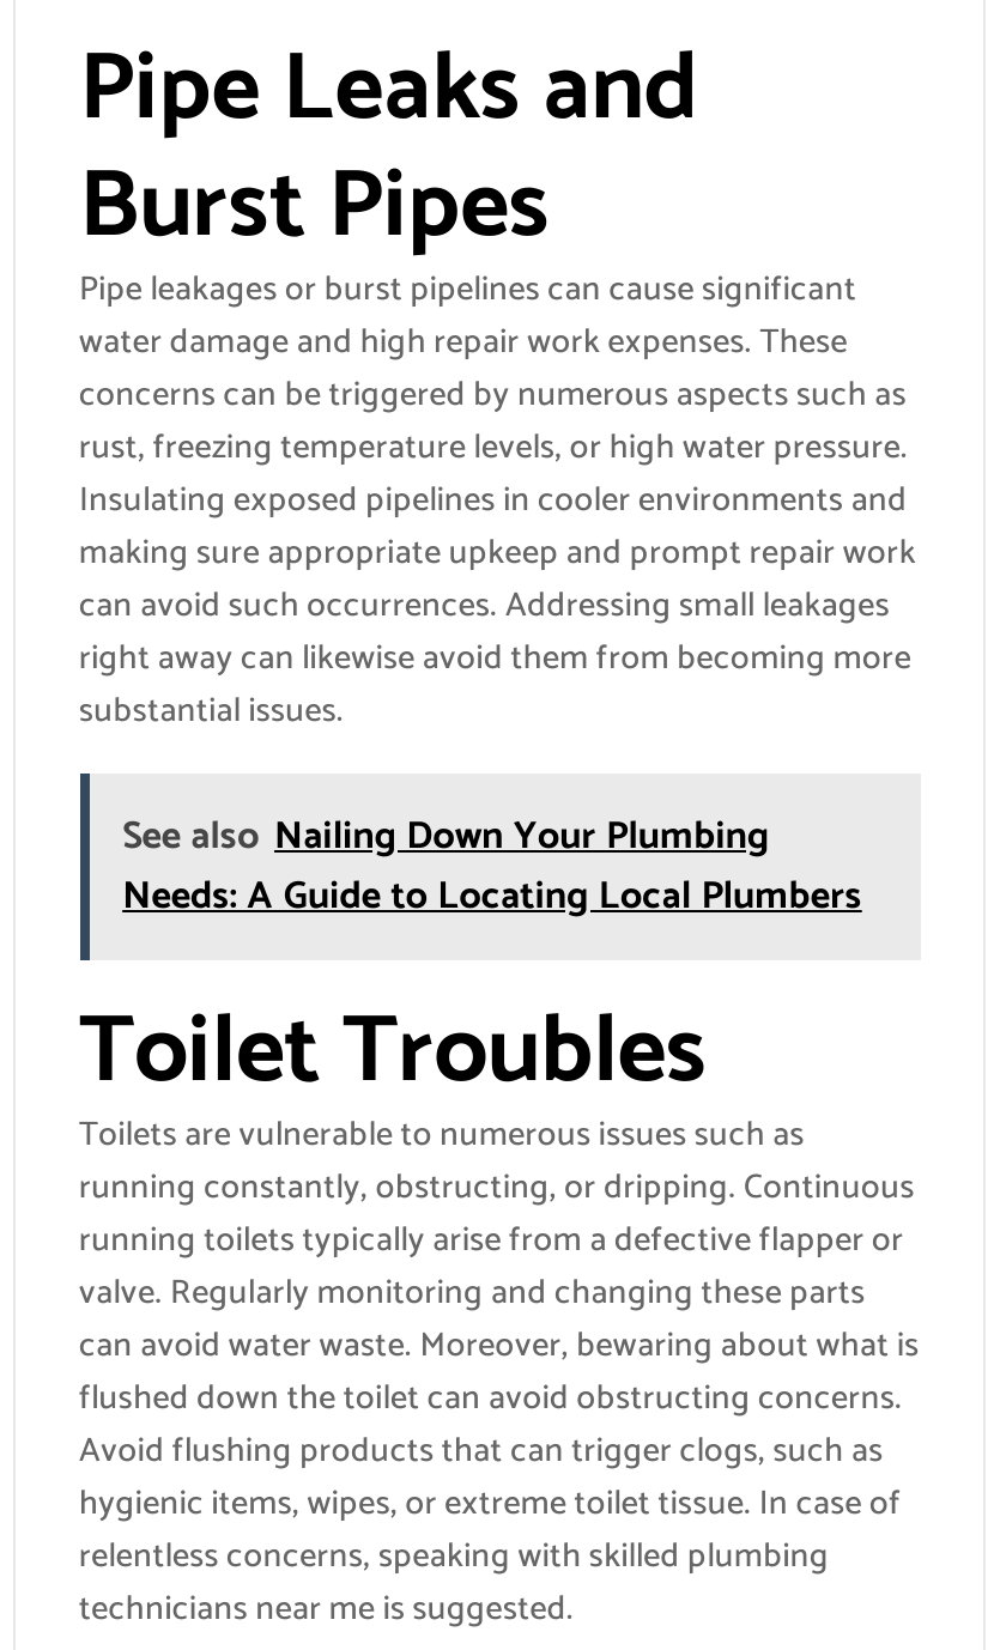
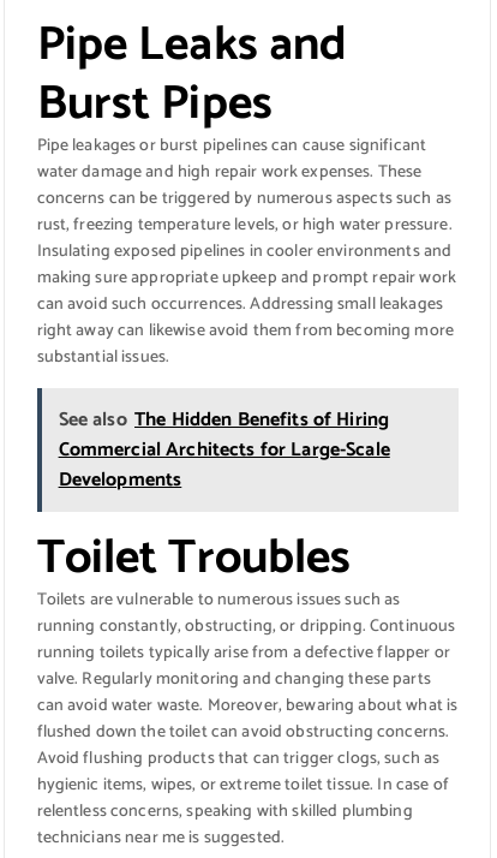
[122,805,862,930] See also Nailing Down Your Plumbing | Needs: A Guide to Locating Local Plumbers -> [58,404,390,497] See also The Hidden Benefits of Hiring | Commercial Architects for Large-Scale | Developments

